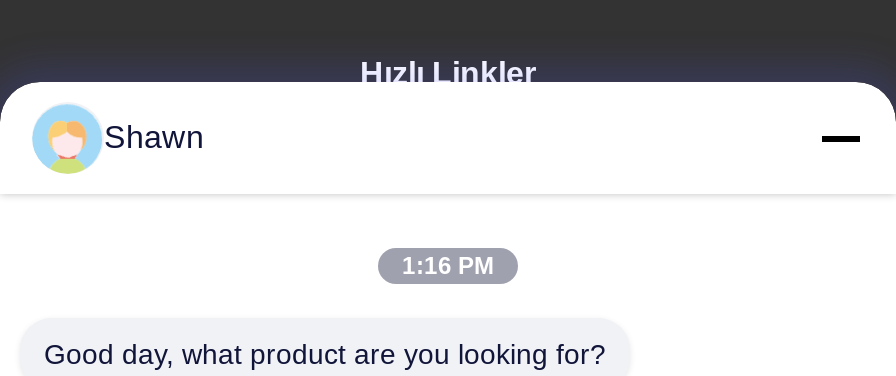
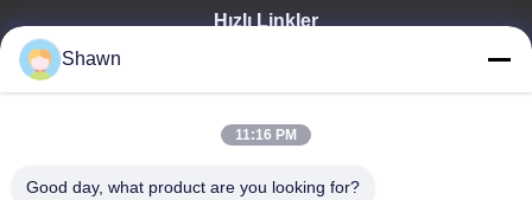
[402,252,494,280] 1:16 PM -> [235,127,297,143] 11:16 PM

